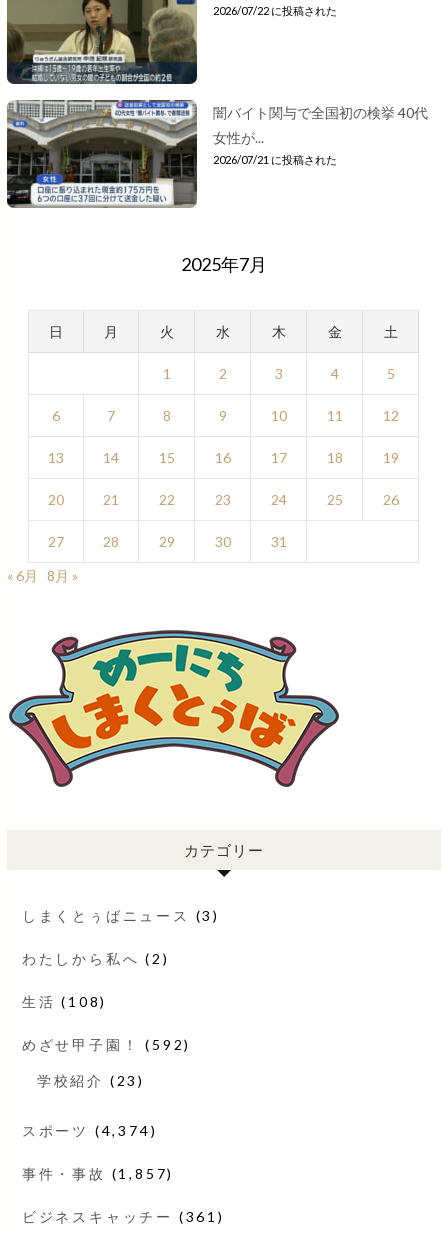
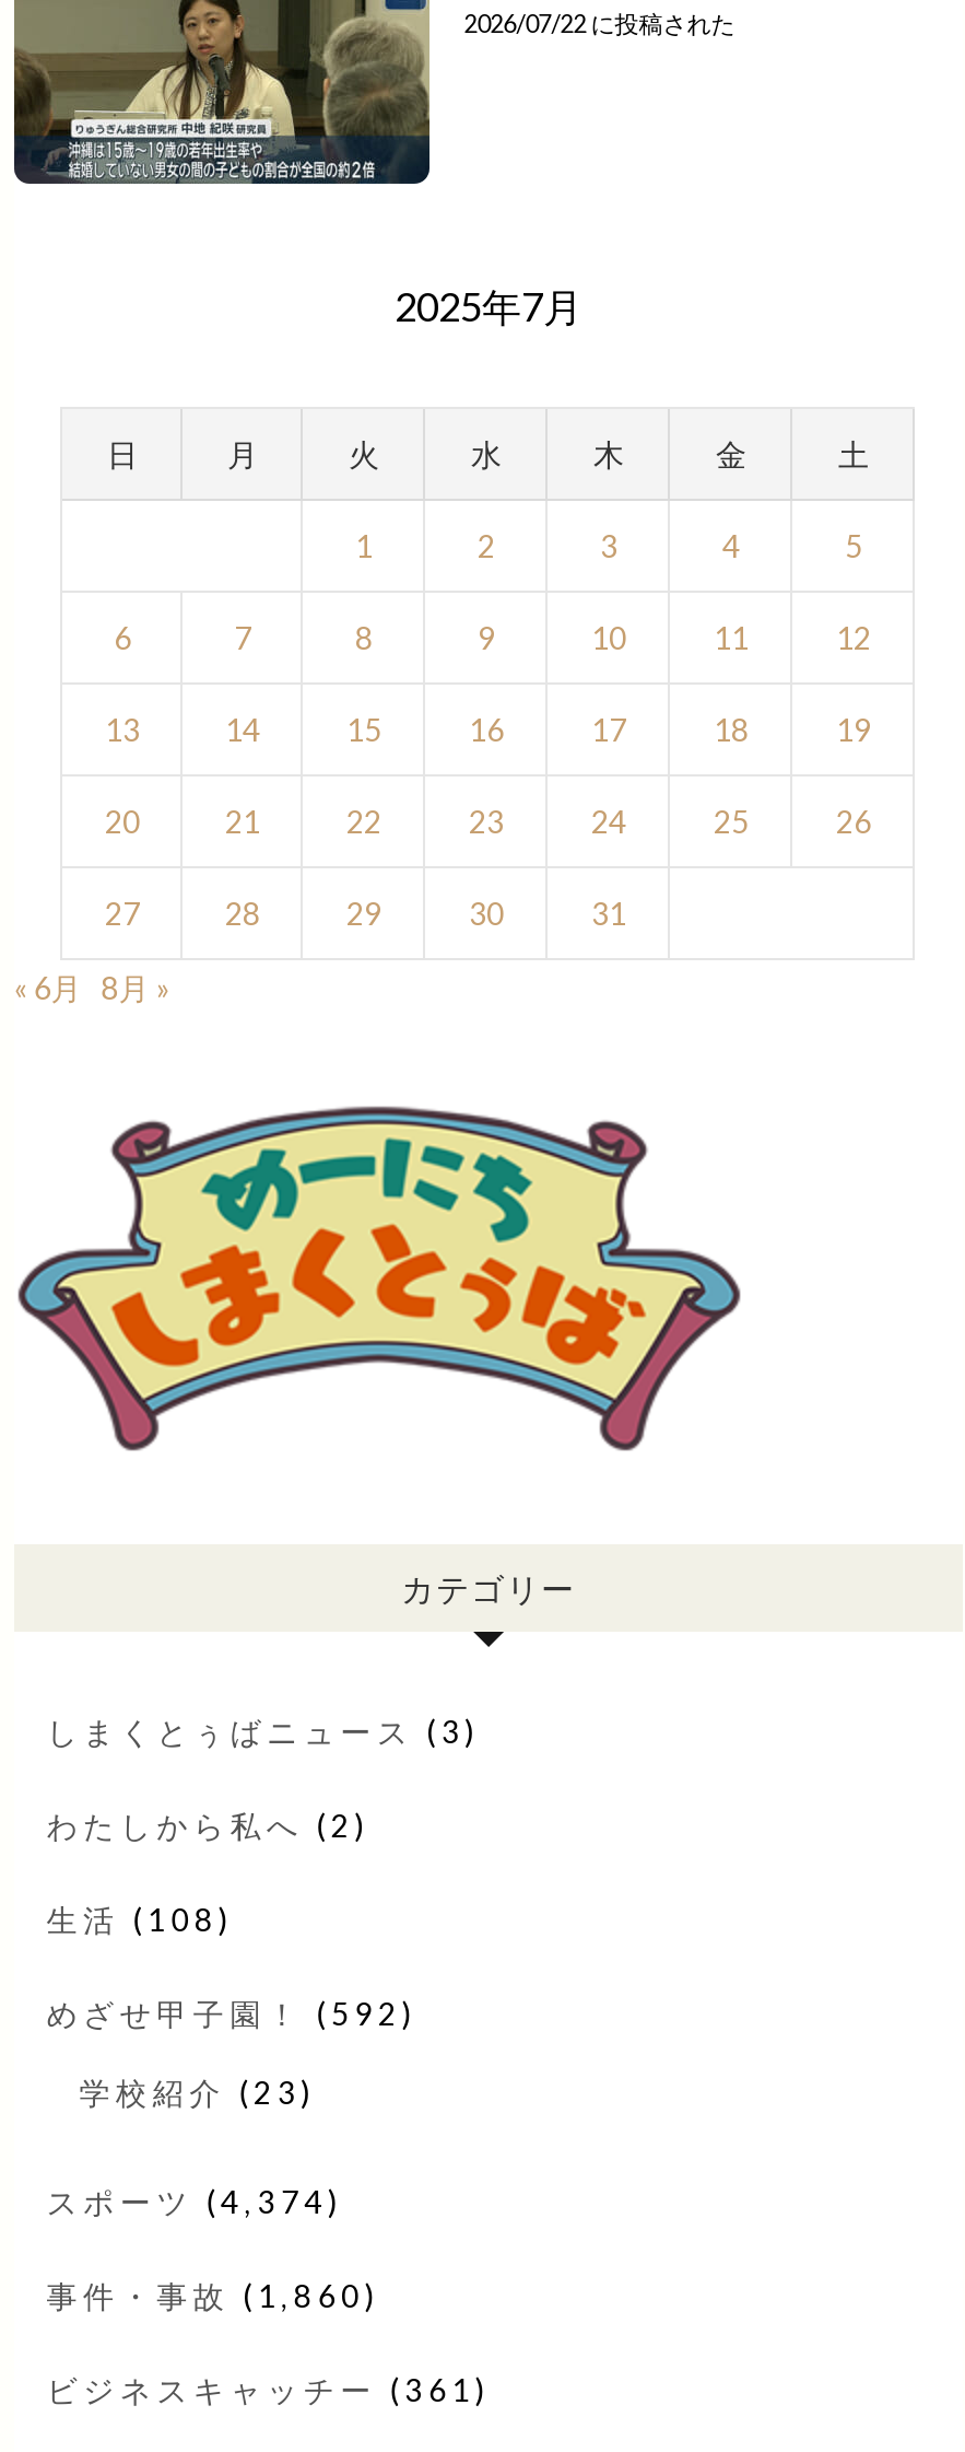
[7,99,428,208] [image] | 闇バイト関与で全国初の検挙 40代 | 女性が... | 2026/07/21 に投稿された -> none
[22,1165,174,1182] 事件・事故(1,857) -> [46,2278,379,2315] 事件・事故(1,860)

